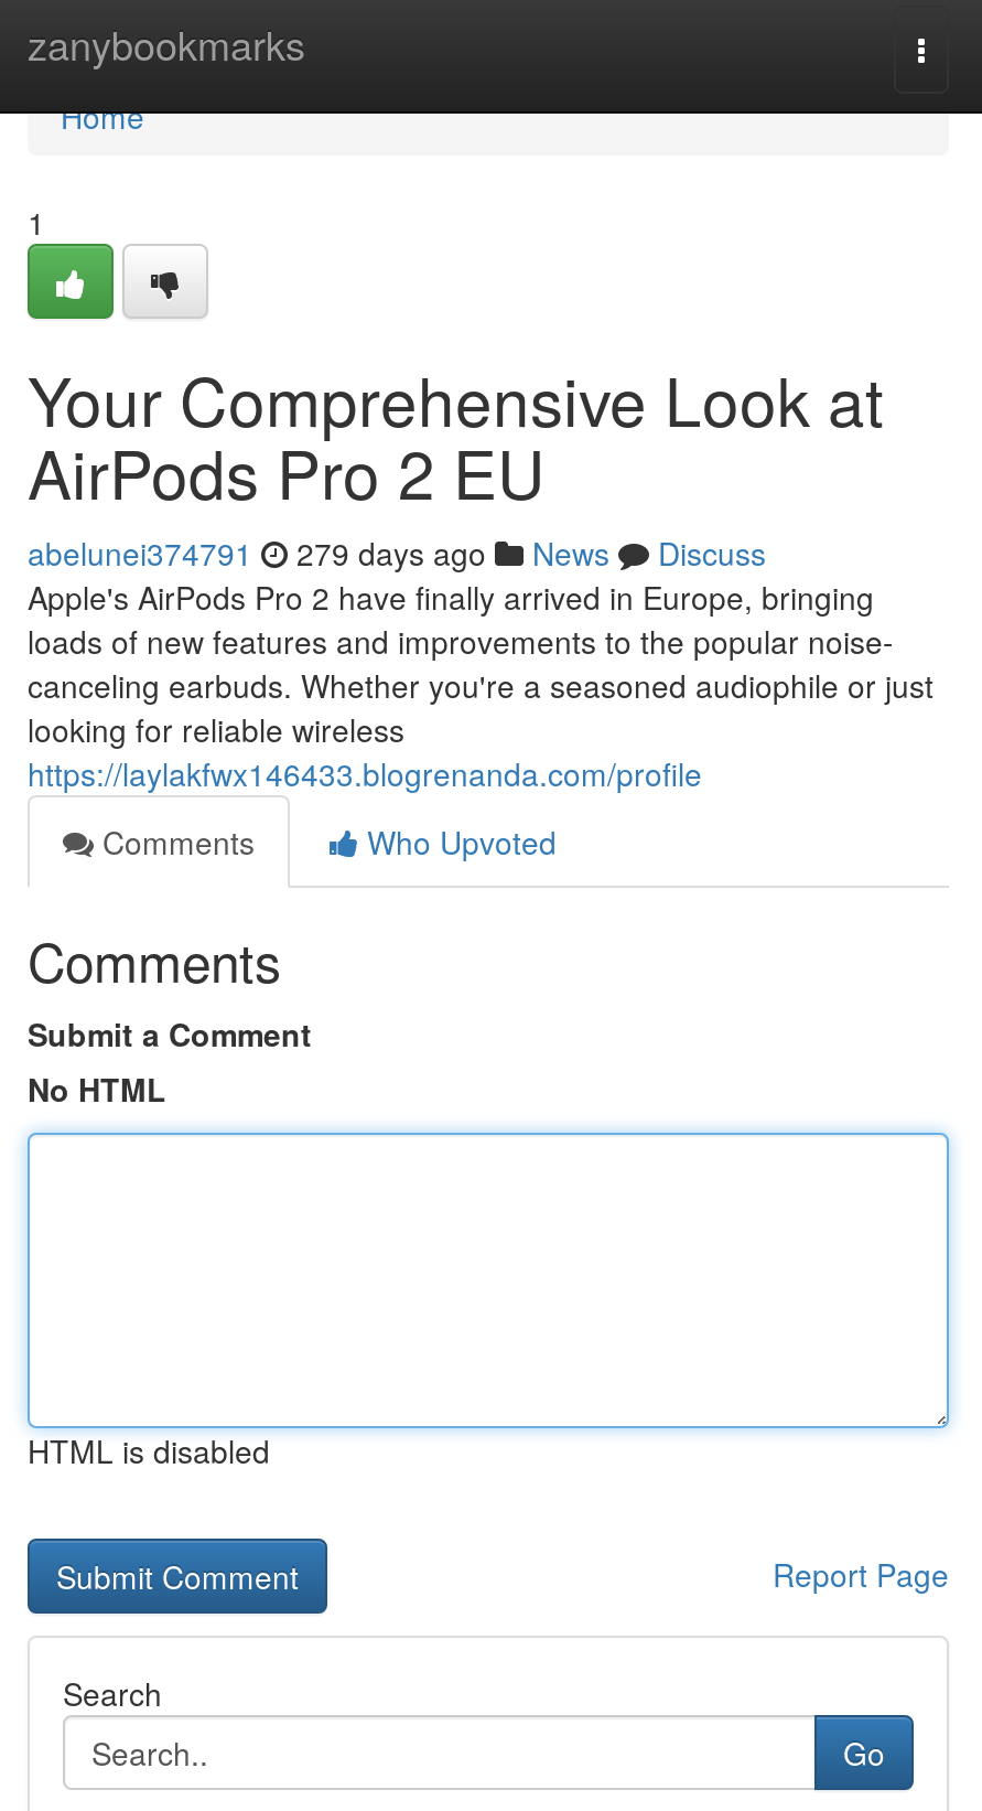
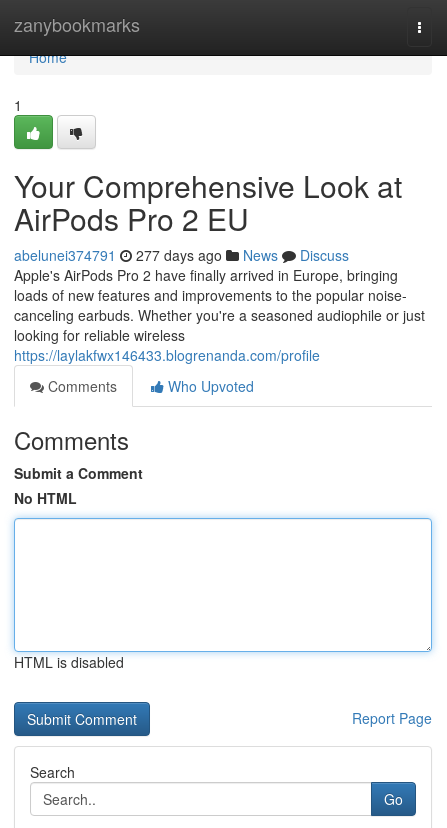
[28,531,766,575] abelunei374791 279 days ago News Discuss -> [14,245,349,265] abelunei374791 277 days ago News Discuss

